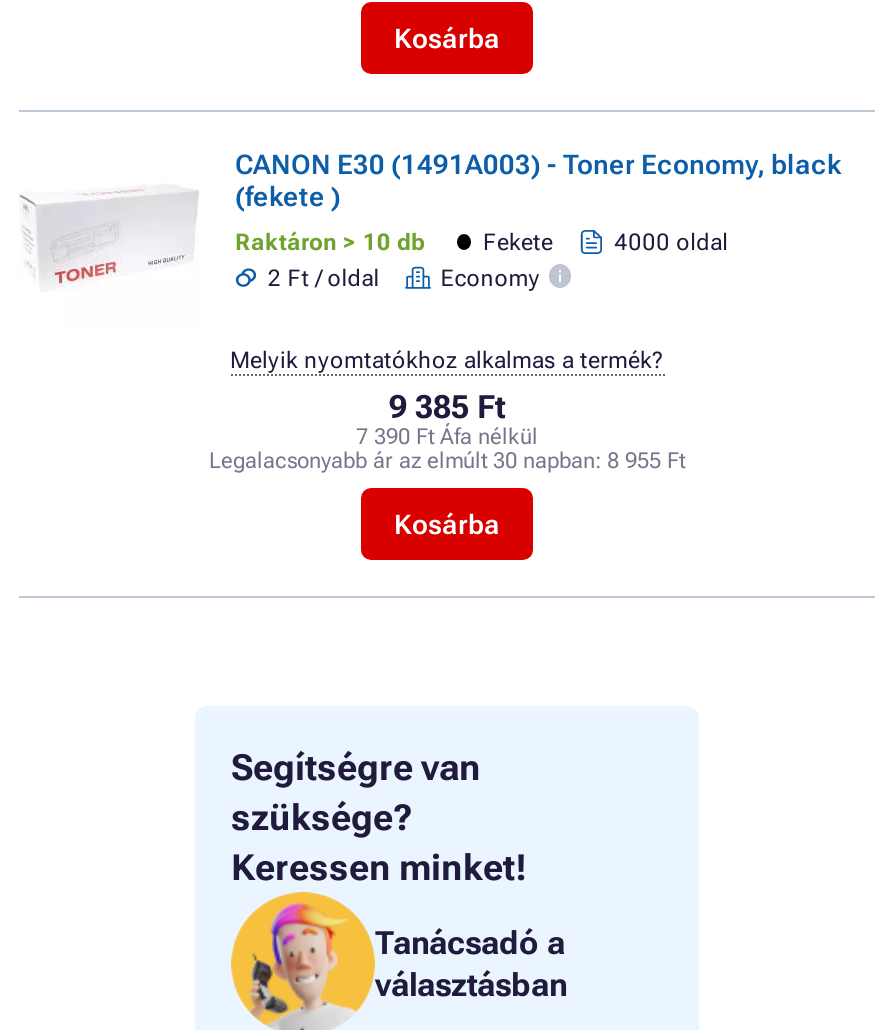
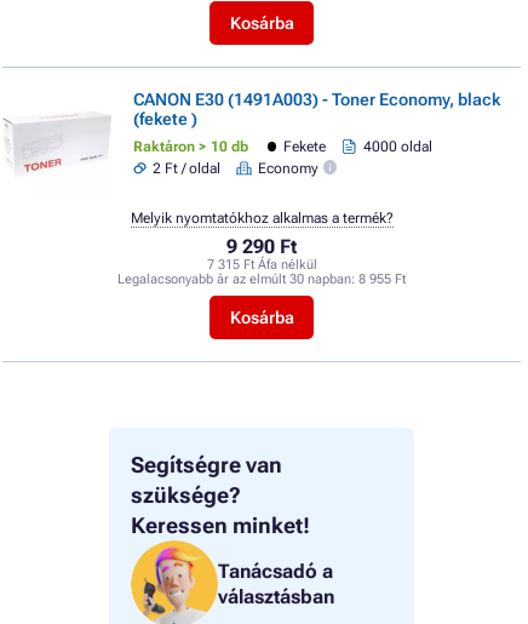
[389,387,505,425] 9 385 Ft -> [226,235,297,258] 9 290 Ft
[356,423,538,449] 7 390 Ft Áfa nélkül -> [206,257,317,272] 7 315 Ft Áfa nélkül

